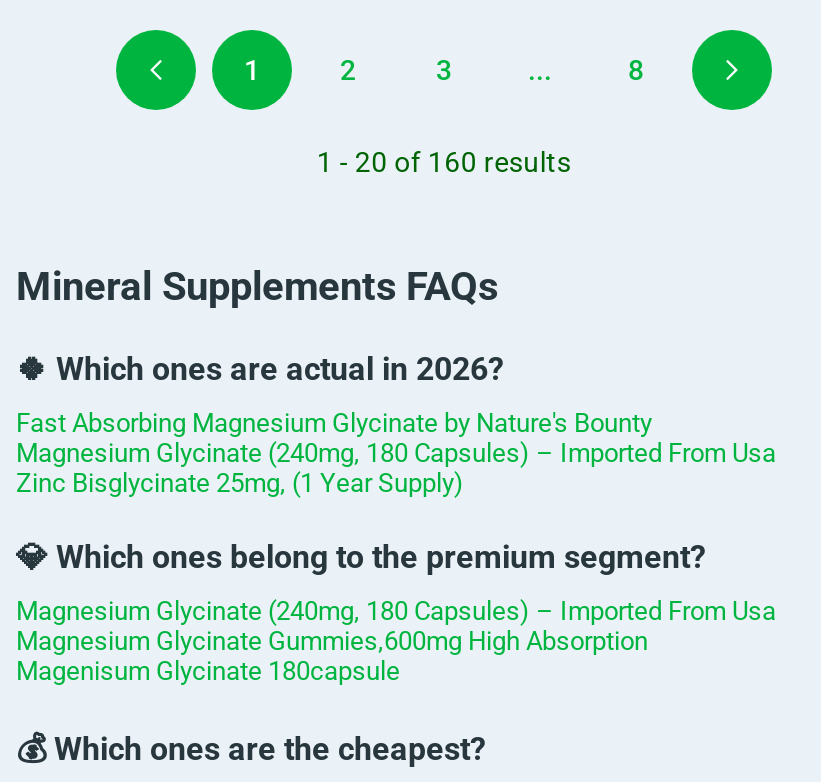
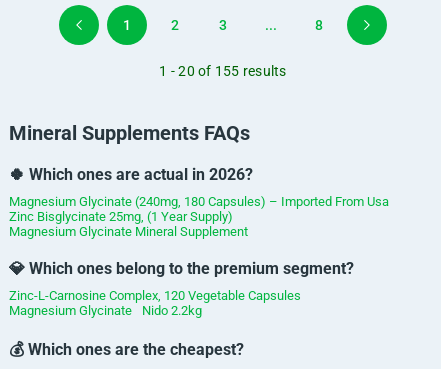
[317,145,571,177] 1 - 20 of 160 results -> [159,62,287,78] 1 - 20 of 155 results
[16,407,652,437] Fast Absorbing Magnesium Glycinate by Nature's Bounty -> none
none -> [9,223,248,238] Magnesium Glycinate Mineral Supplement
[16,595,776,685] Magnesium Glycinate (240mg, 180 Capsules) – Imported From Usa | Magnesium Glycinate Gummies,600mg High Absorption | Magenisum Glycinate 180capsule -> [9,287,301,317] Zinc-L-Carnosine Complex, 120 Vegetable Capsules | Magnesium Glycinate | Nido 2.2kg

